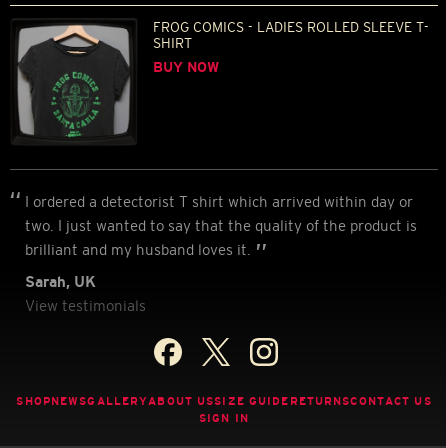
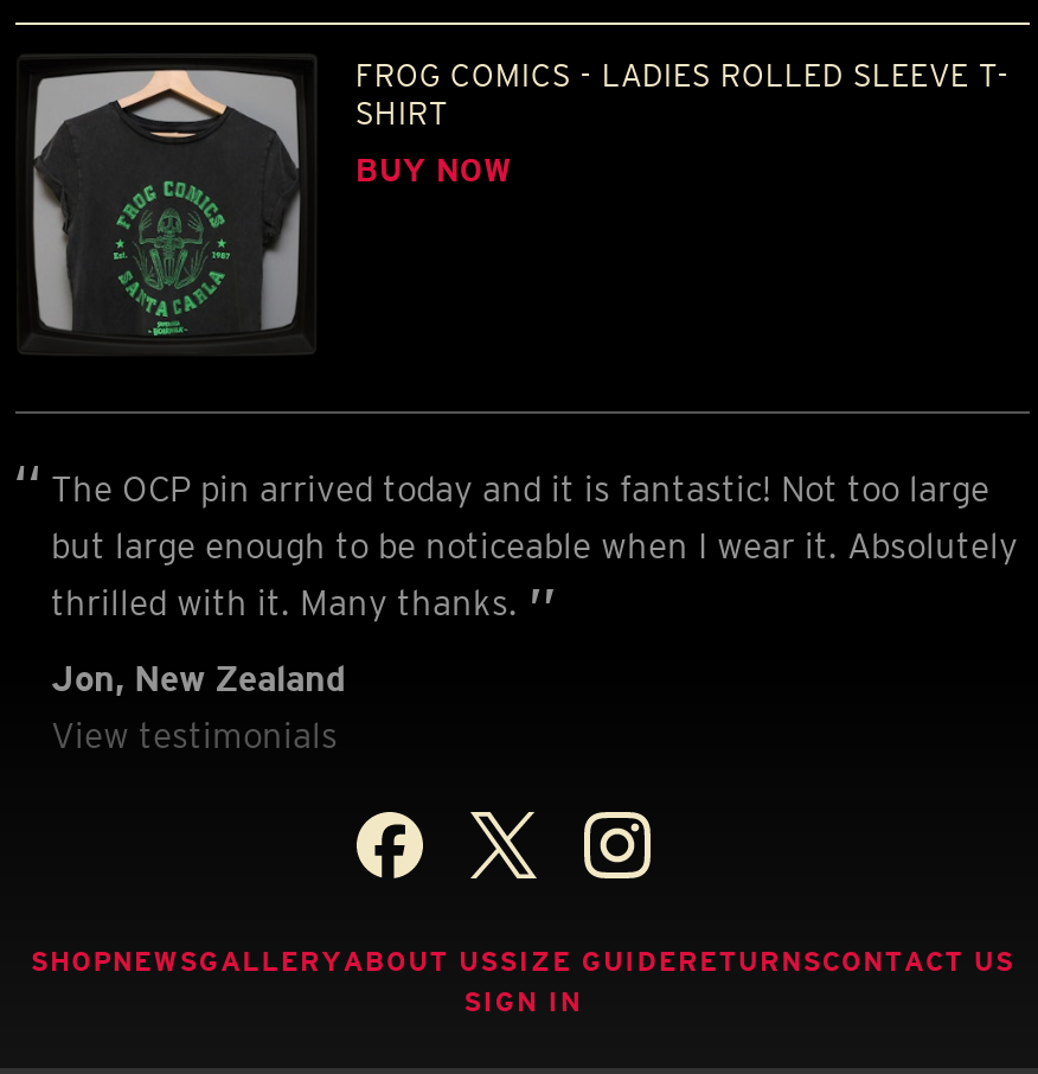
[25,193,417,258] I ordered a detectorist T shirt which arrived within day or | two. I just wanted to say that the quality of the product is | brilliant and my husband loves it. -> [51,469,1018,624] The OCP pin arrived today and it is fantastic! Not too large | but large enough to be noticeable when I wear it. Absolutely | thrilled with it. Many thanks.
[25,273,96,290] Sarah, UK -> [51,658,345,698] Jon, New Zealand

